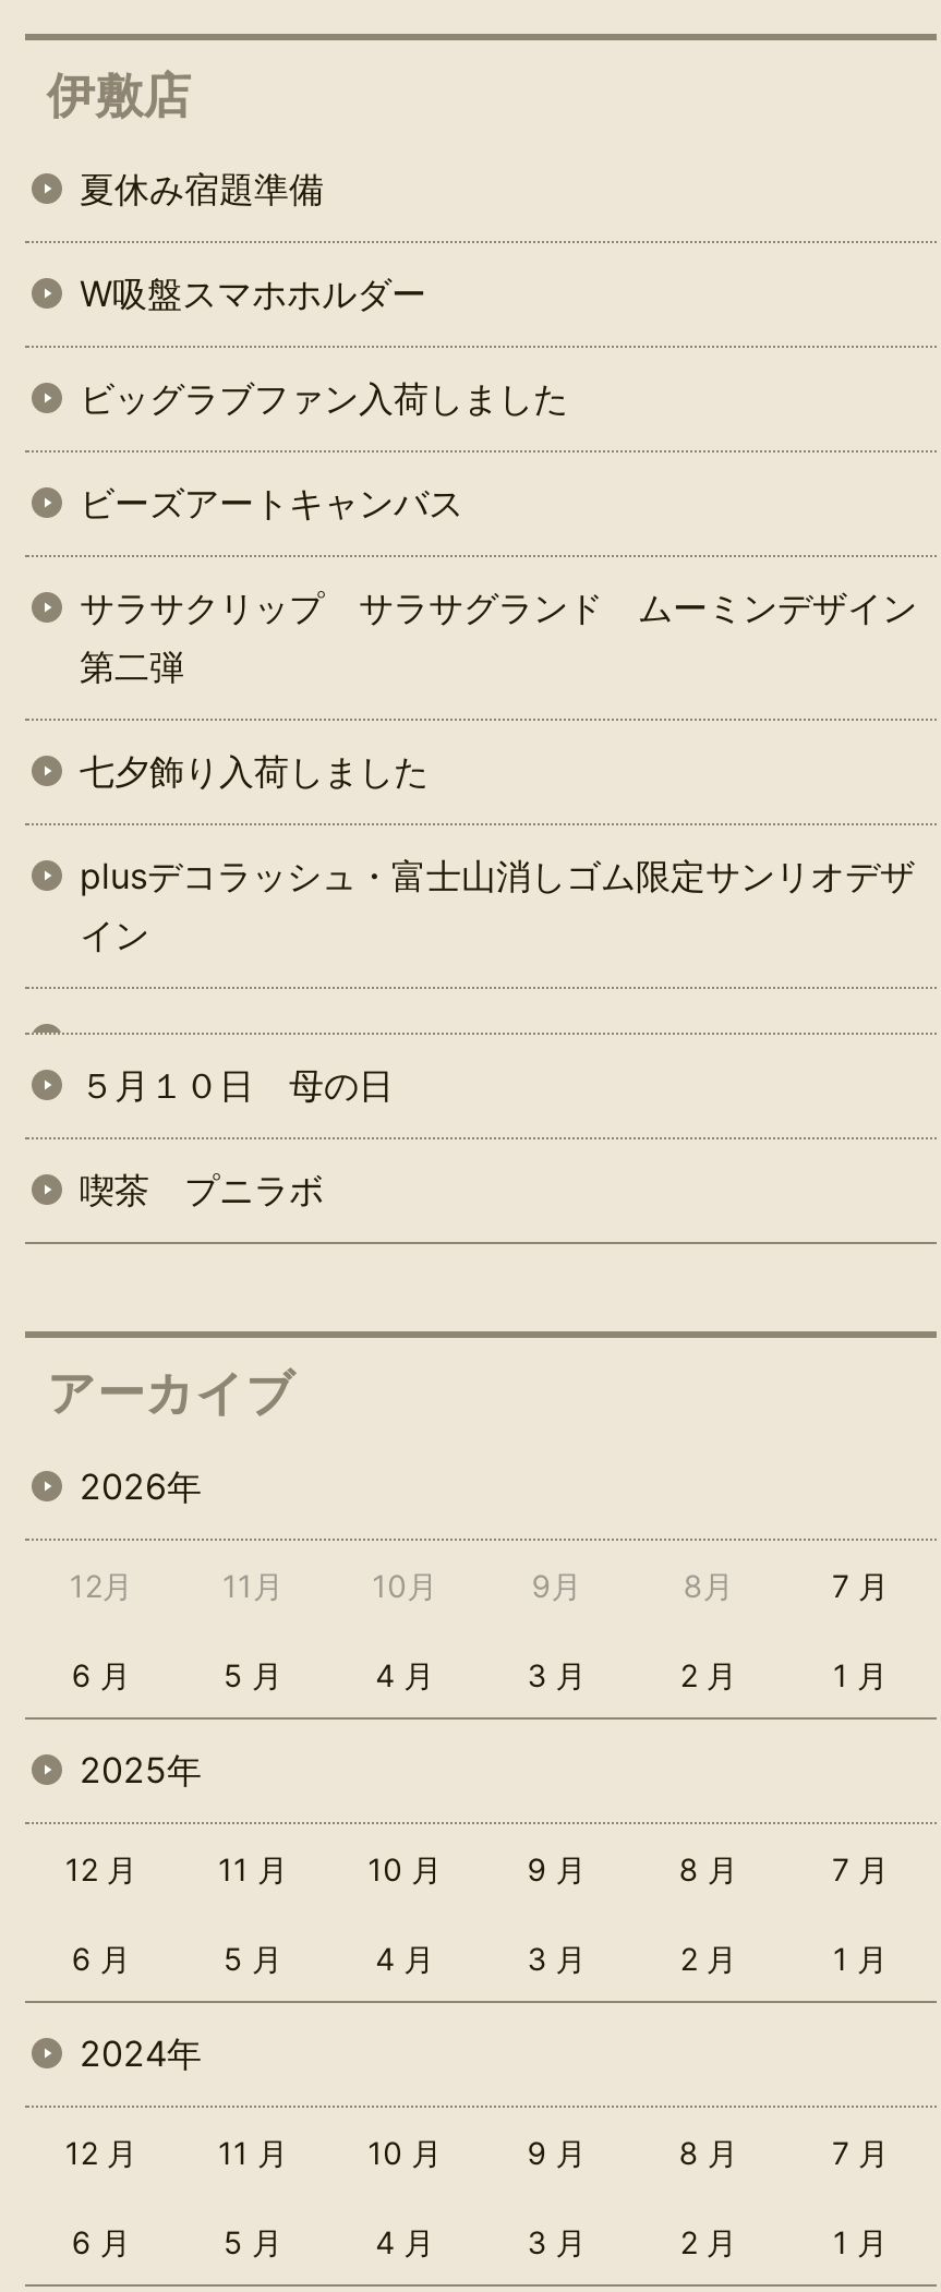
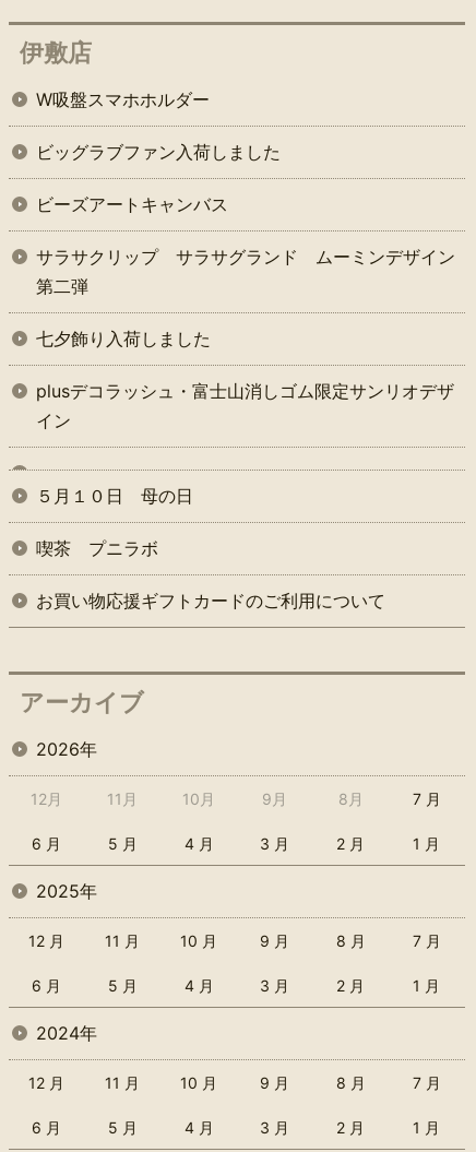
[80,167,324,211] 夏休み宿題準備 -> none
moved [80,272,917,1212] -> [36,89,455,559]: W吸盤スマホホルダー | ビッグラブファン入荷しました | ビーズアートキャンバス | ... | ５月１０日 母の日 | 喫茶 プニラボ
none -> [36,590,385,612] お買い物応援ギフトカードのご利用について

